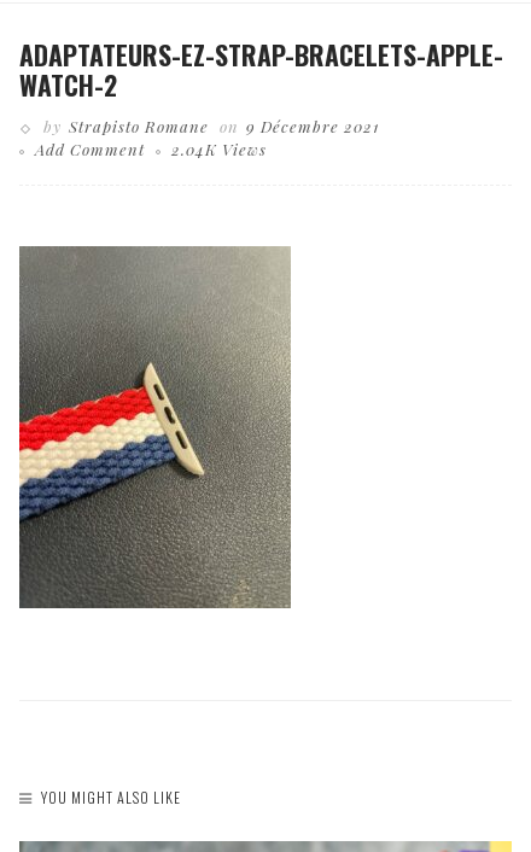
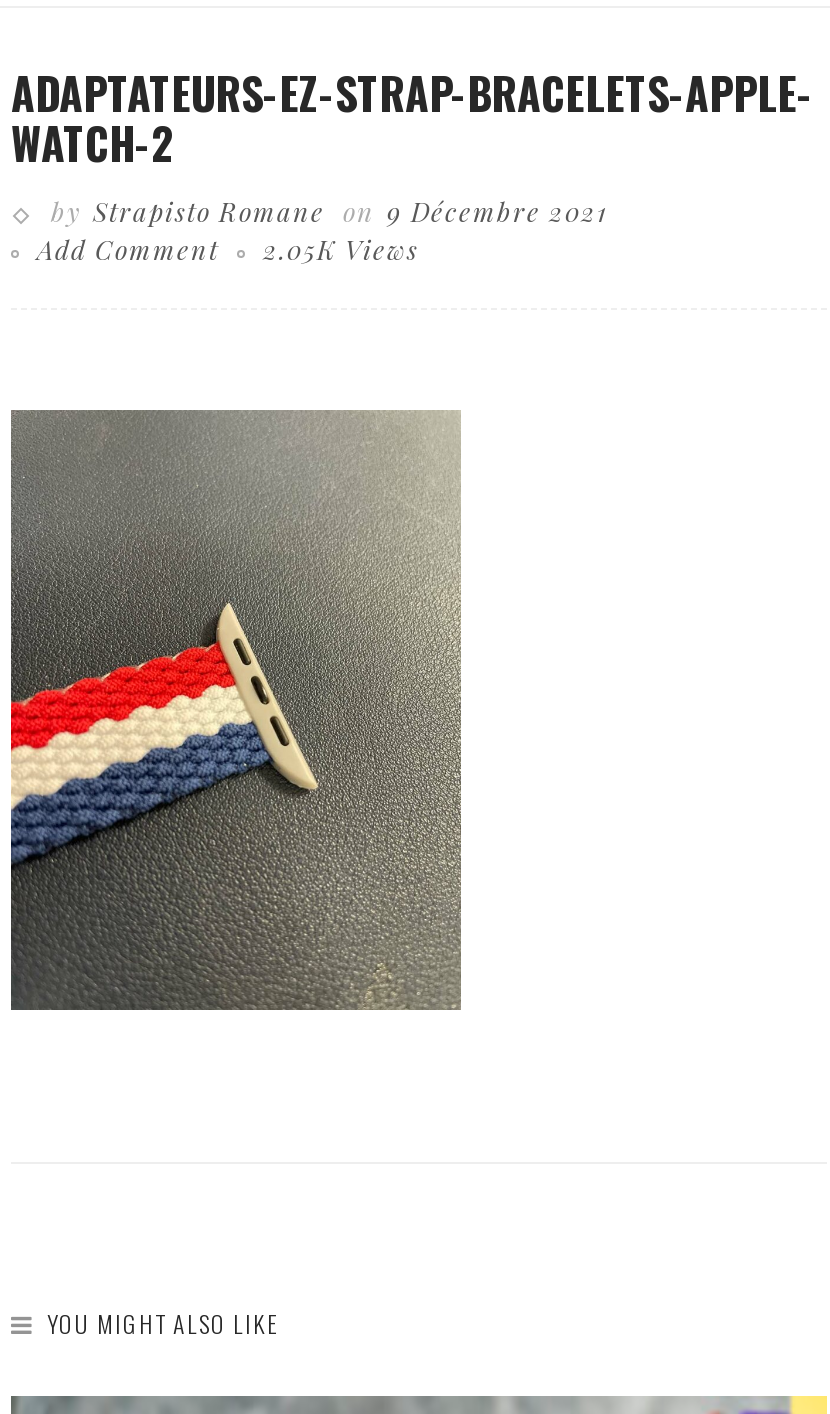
[35,139,267,159] Add Comment 2.04K Views -> [37,232,419,266] Add Comment 2.05K Views

